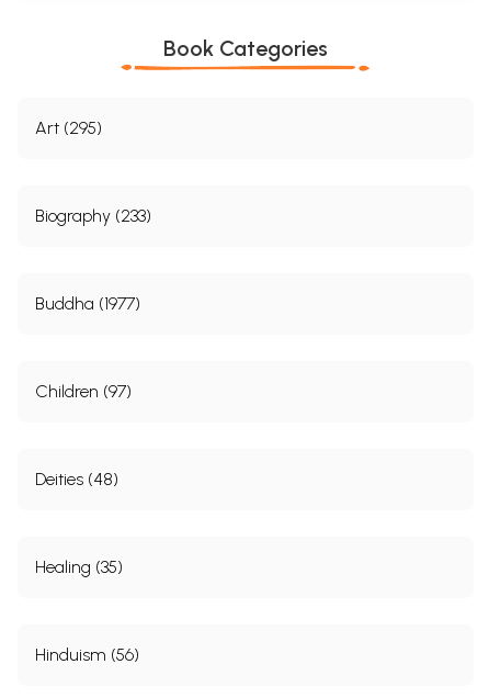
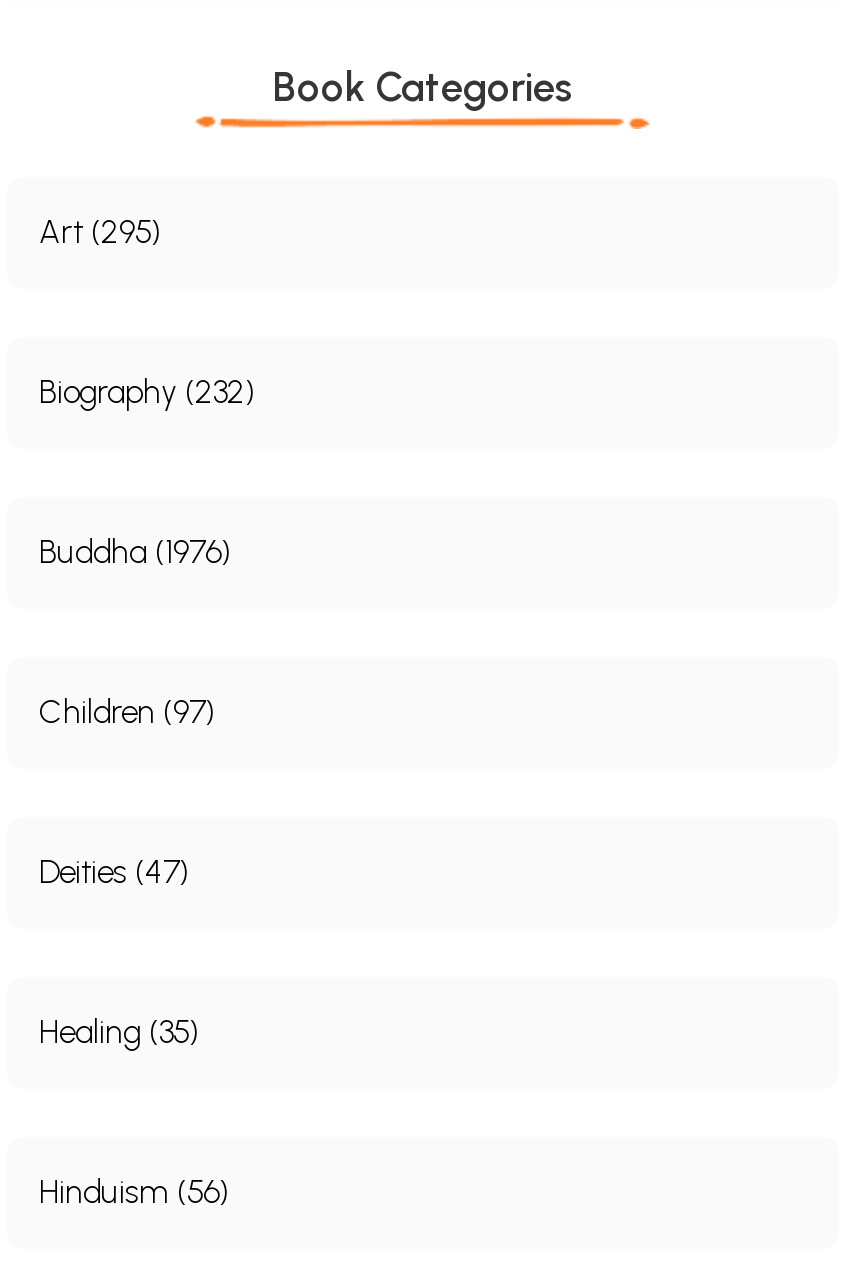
[35,205,151,226] Biography (233) -> [39,373,255,411] Biography (232)
[35,293,140,314] Buddha (1977) -> [39,533,231,571] Buddha (1976)
[35,469,118,490] Deities (48) -> [39,853,189,891] Deities (47)

